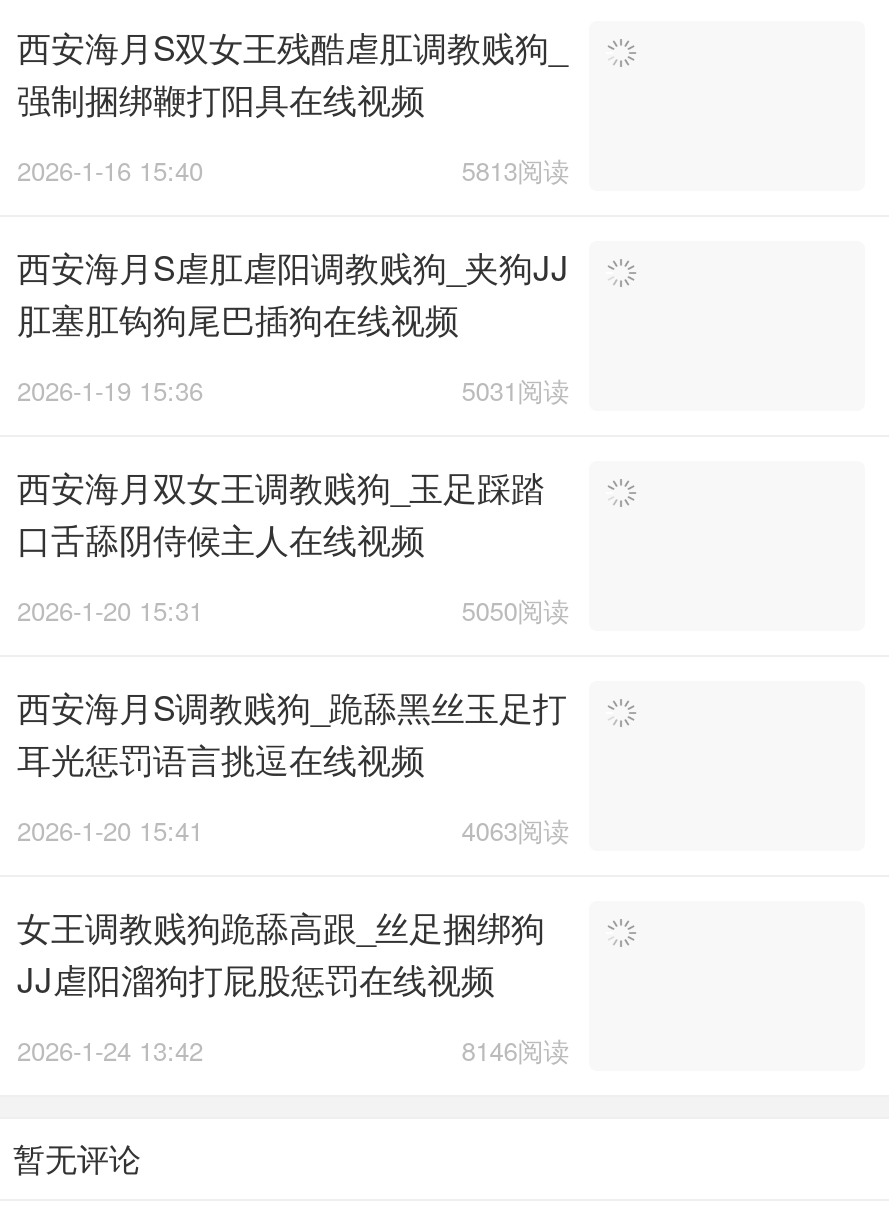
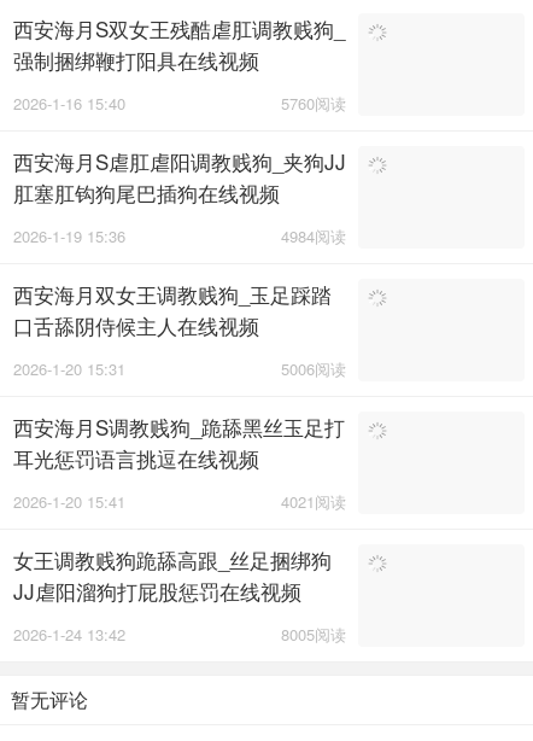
[461,151,569,189] 5813阅读 -> [281,92,346,115] 5760阅读
[461,371,569,409] 5031阅读 -> [281,224,346,247] 4984阅读
[461,591,569,629] 5050阅读 -> [281,357,346,380] 5006阅读
[461,811,569,849] 4063阅读 -> [281,490,346,513] 4021阅读
[461,1031,569,1069] 8146阅读 -> [281,623,346,646] 8005阅读

